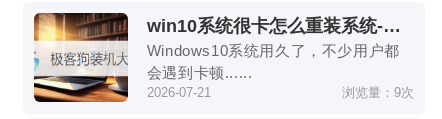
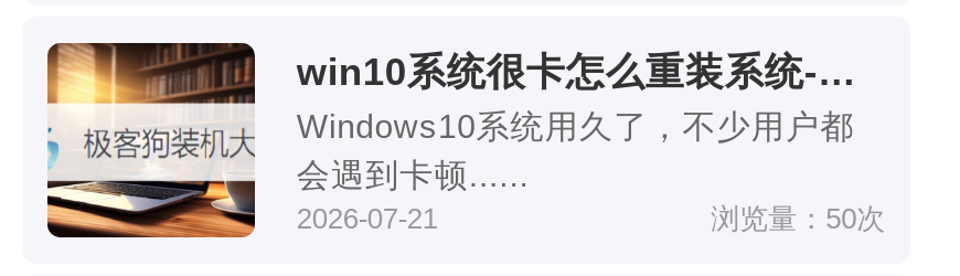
[342,85,414,100] 浏览量：9次 -> [711,202,885,235] 浏览量：50次

